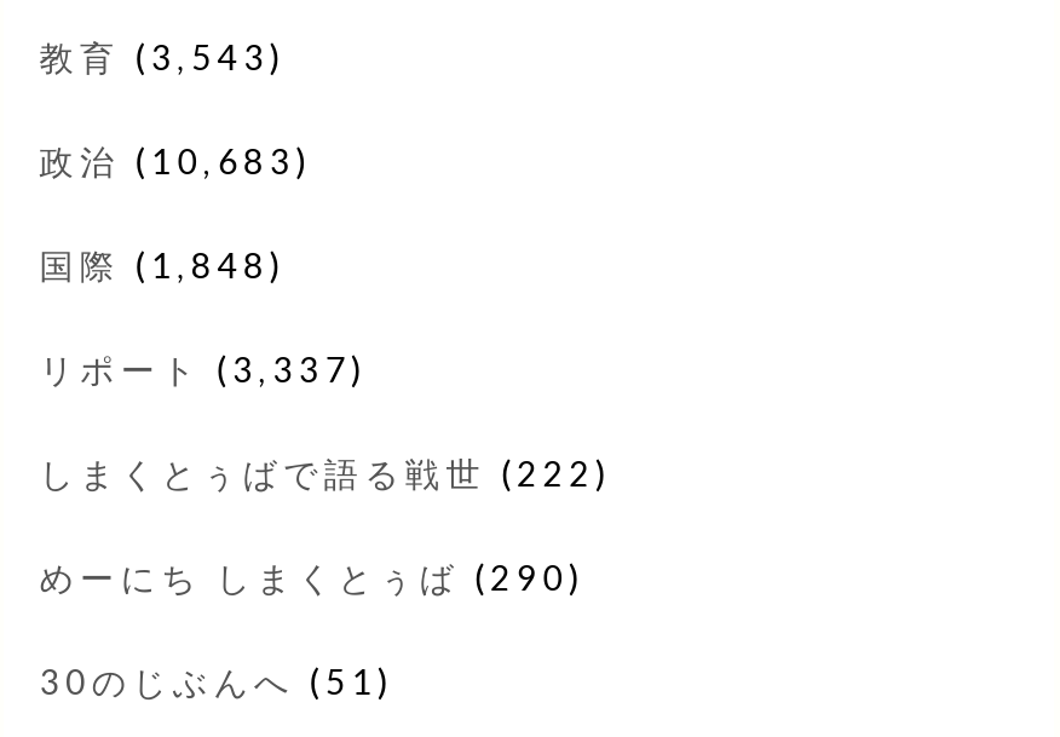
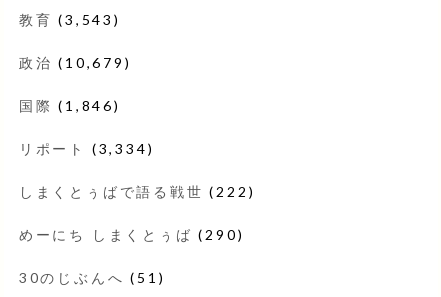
[39,140,312,181] 政治(10,683) -> [19,54,131,71] 政治(10,679)
[39,244,286,285] 国際(1,848) -> [19,97,121,114] 国際(1,846)
[39,348,367,389] リポート(3,337) -> [19,140,154,157] リポート(3,334)

